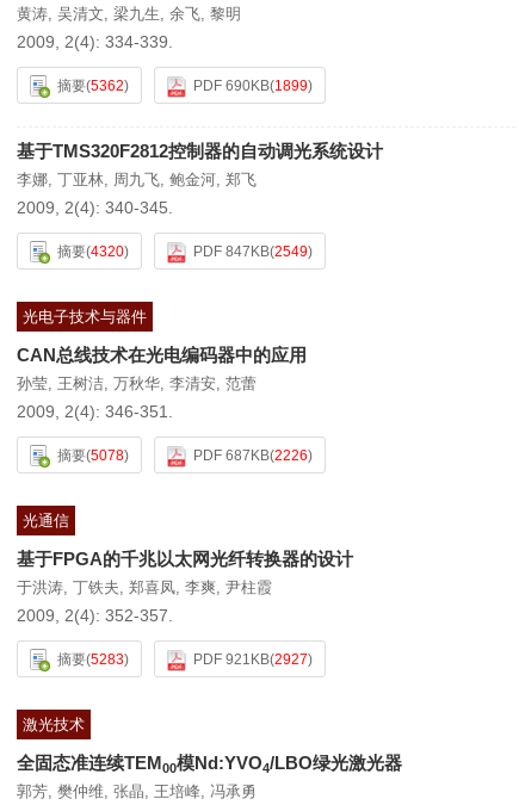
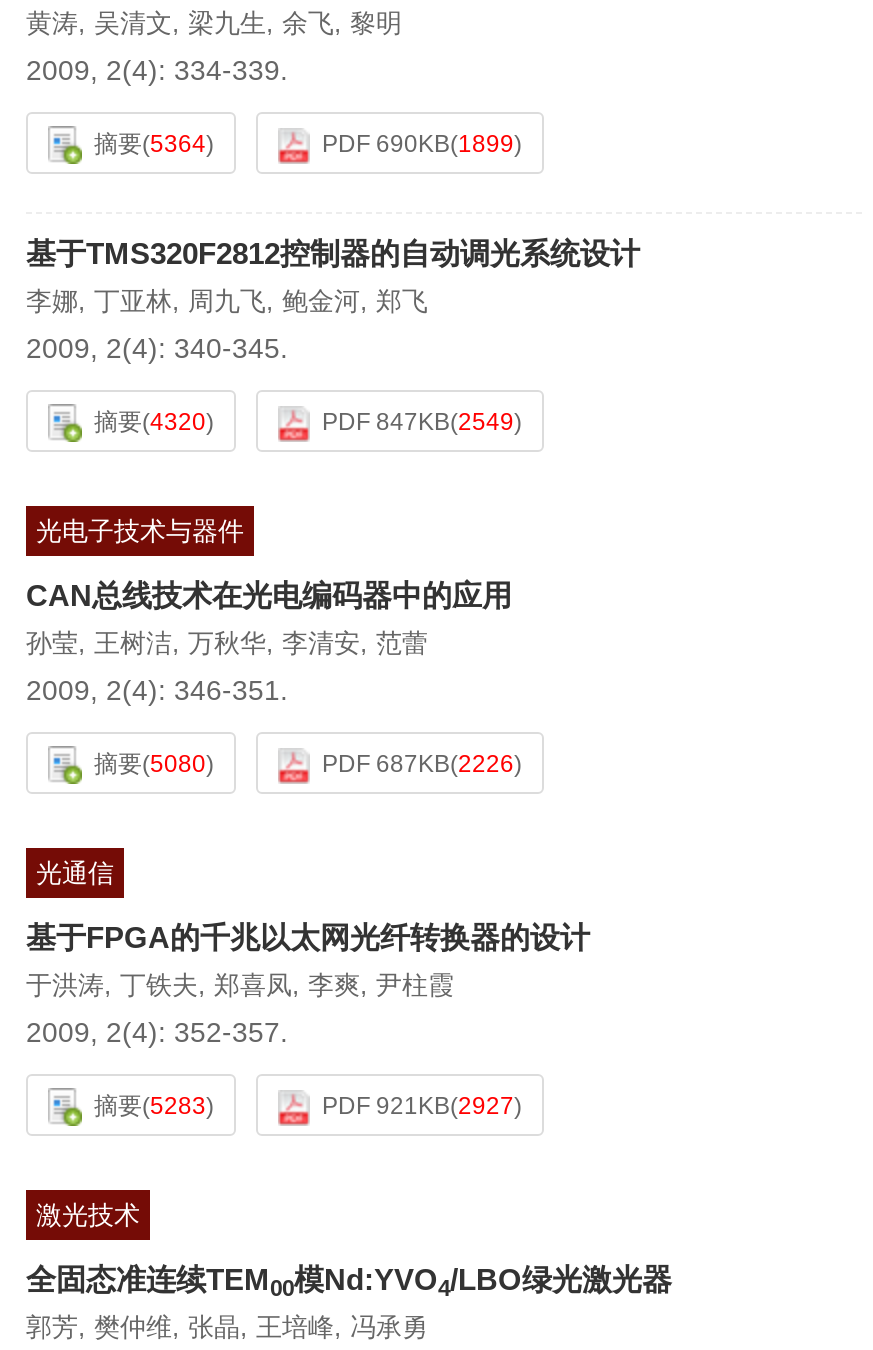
[57,78,129,94] 摘要(5362) -> [94,130,214,158] 摘要(5364)
[57,447,129,464] 摘要(5078) -> [94,750,214,778] 摘要(5080)

